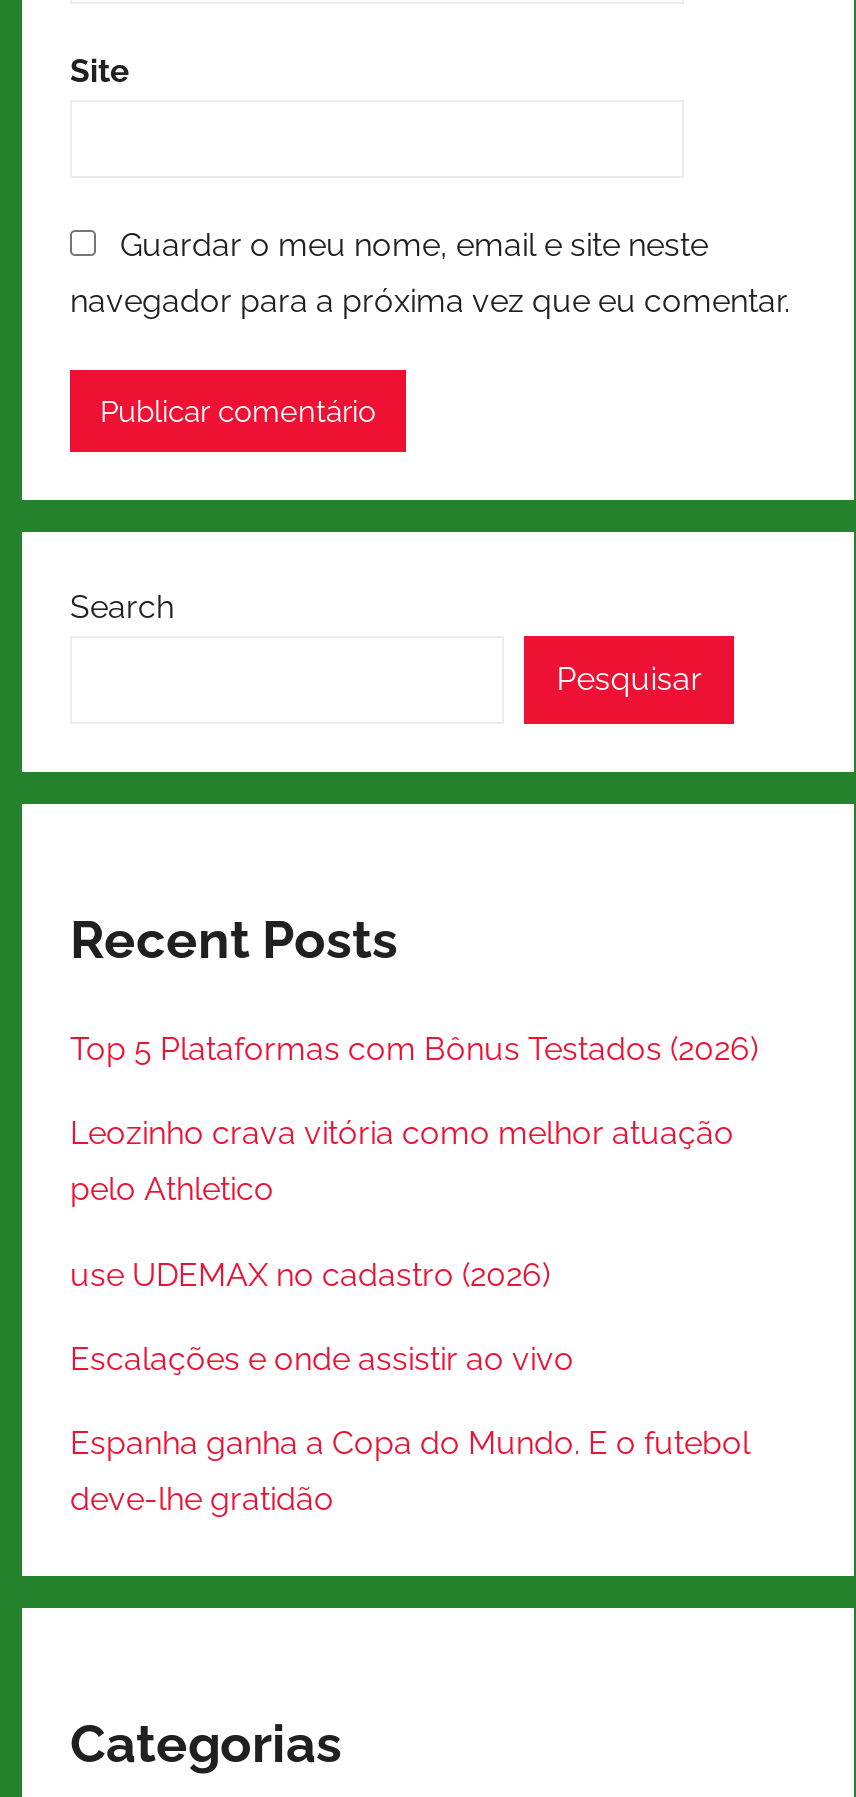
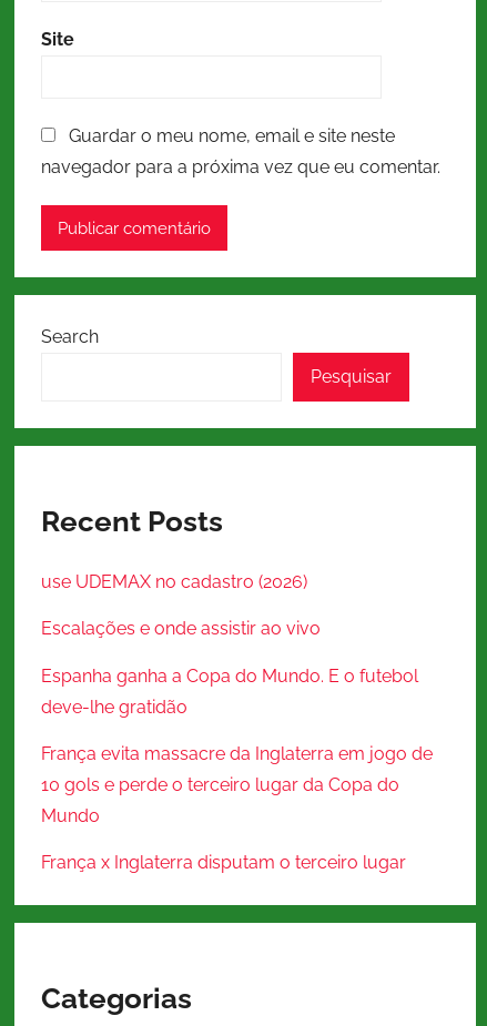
[70,1030,758,1208] Top 5 Plataformas com Bônus Testados (2026) | Leozinho crava vitória como melhor atuação | pelo Athletico -> none
moved [70,1255,750,1519] -> [41,571,418,717]: use UDEMAX no cadastro (2026) | Escalações e onde assistir ao vivo | Espanha ganha a Copa do Mundo. E o futebol | deve-lhe gratidão
none -> [41,743,433,873] França evita massacre da Inglaterra em jogo de | 10 gols e perde o terceiro lugar da Copa do | Mundo | França x Inglaterra disputam o terceiro lugar

